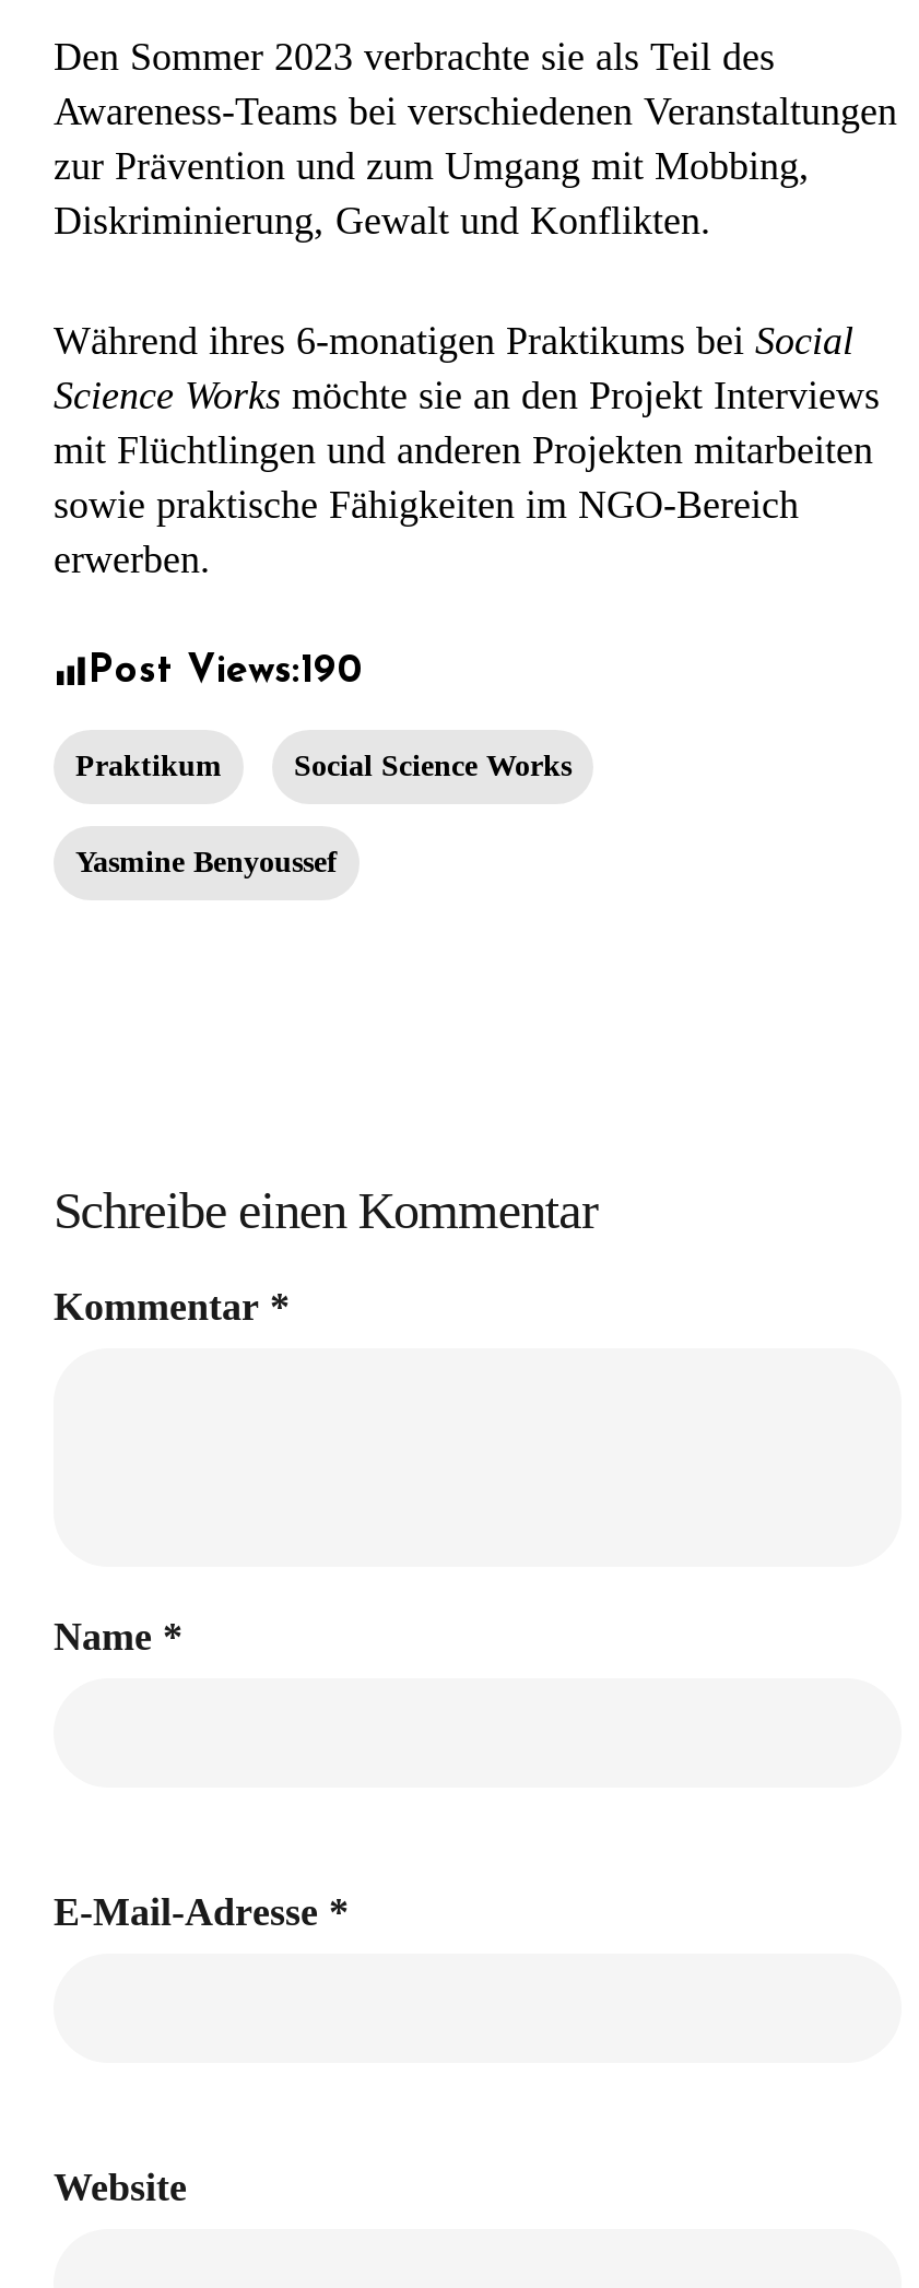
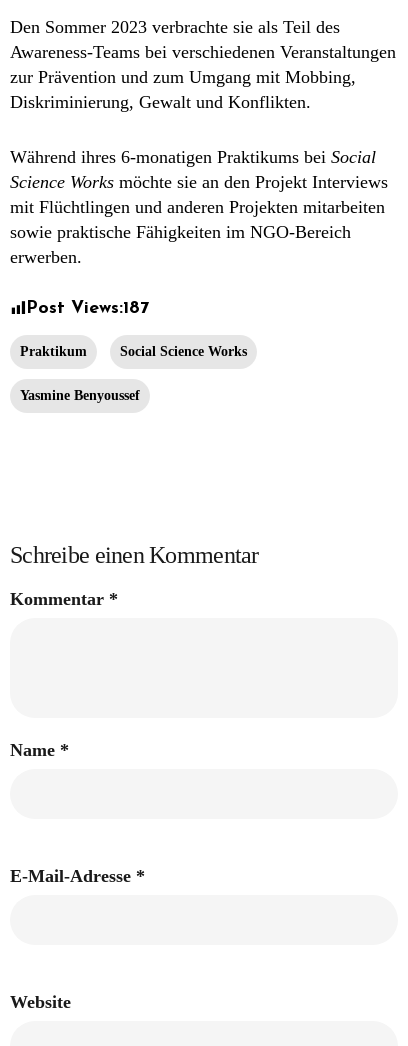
[89,651,364,693] Post Views:190 -> [26,299,149,318] Post Views:187

